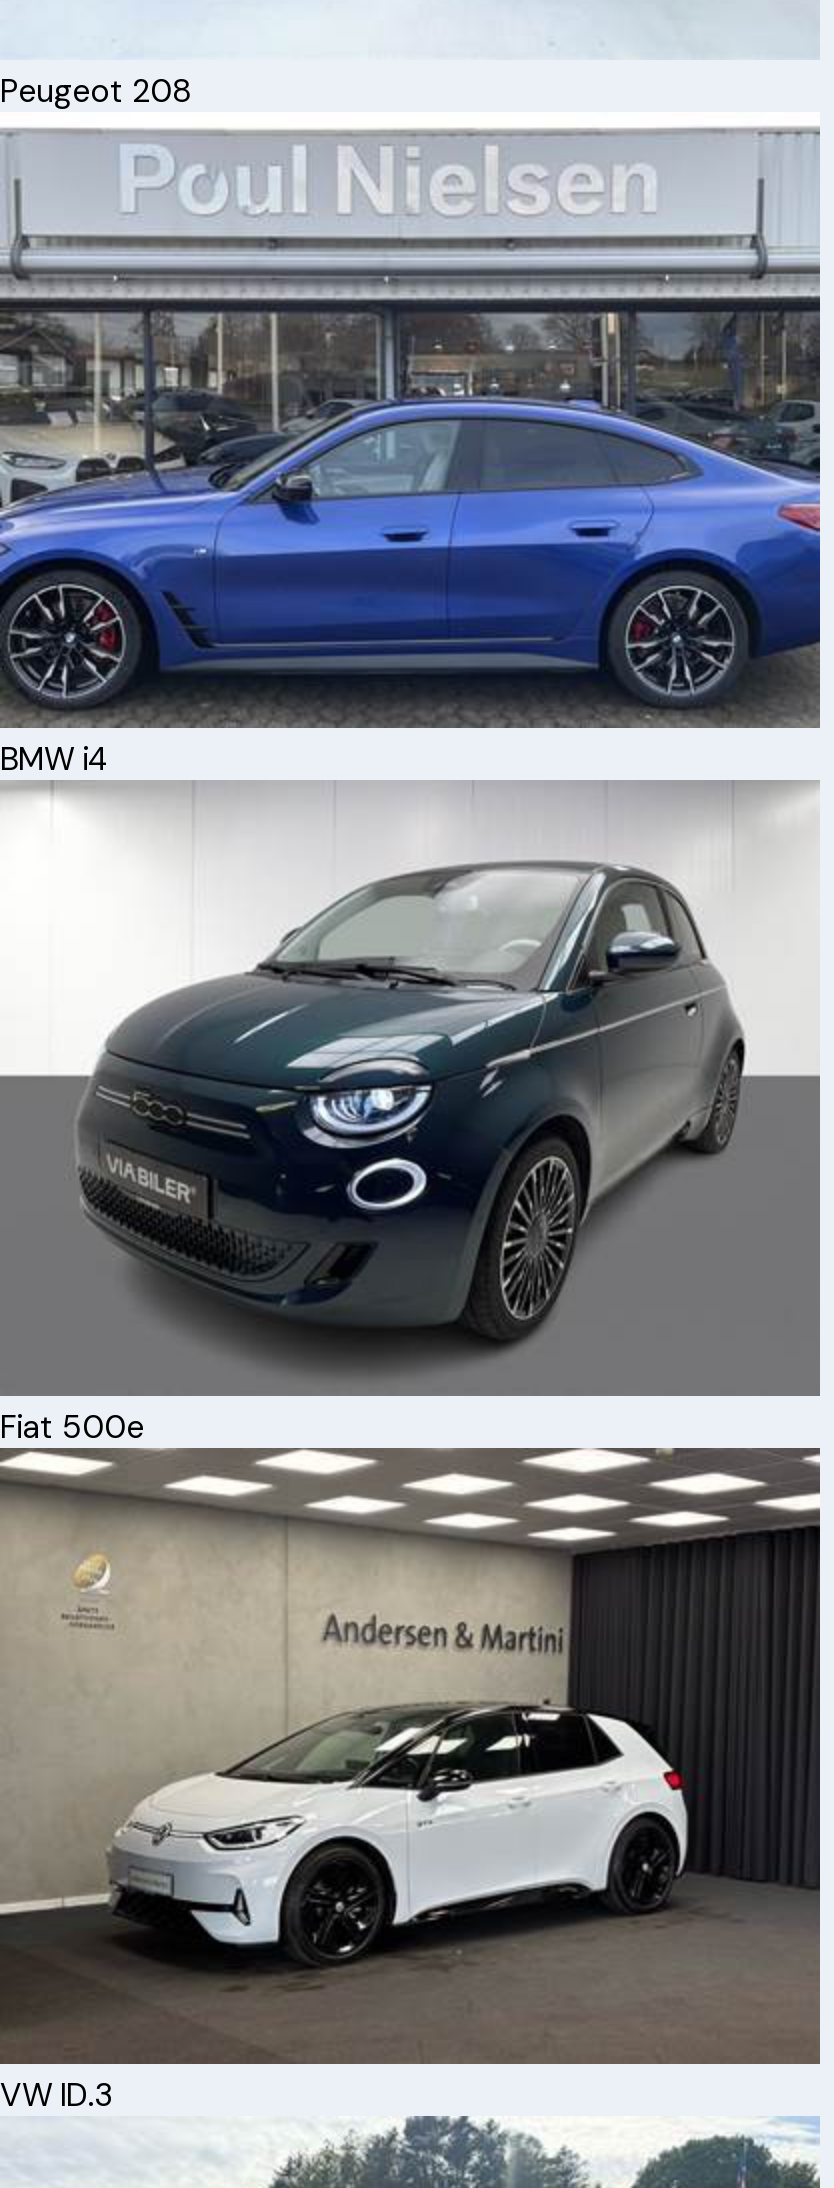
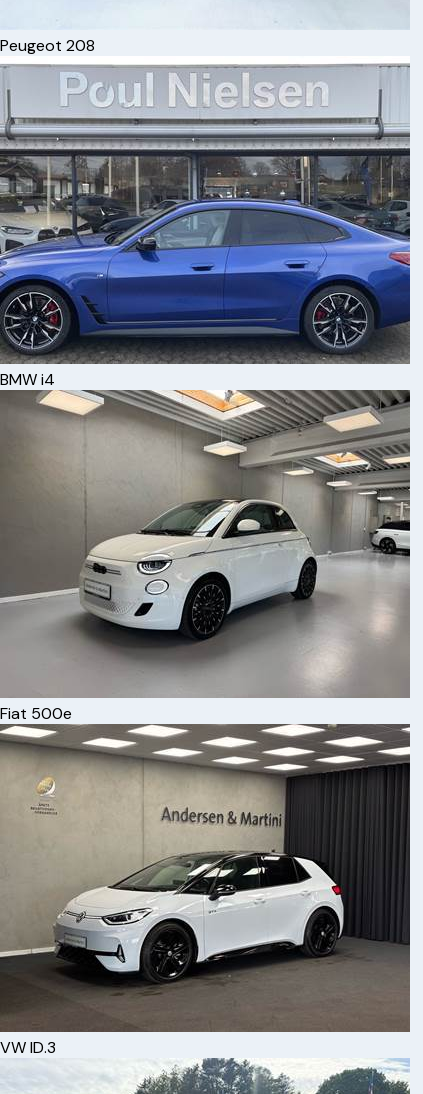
[6,780,820,1394] [image] -> [3,390,411,696] [image]

